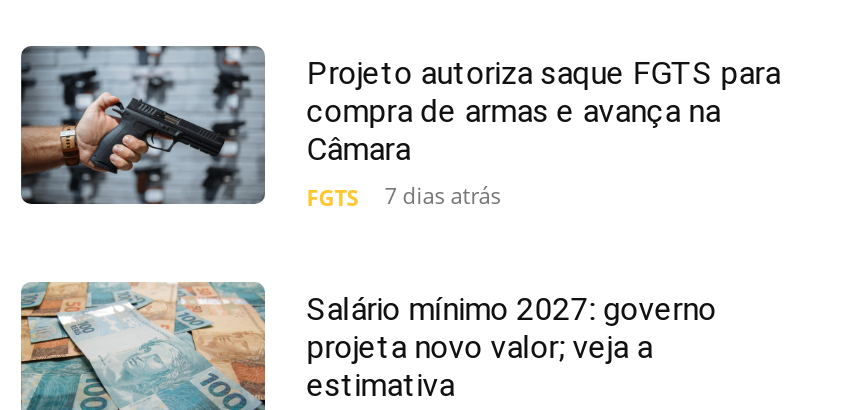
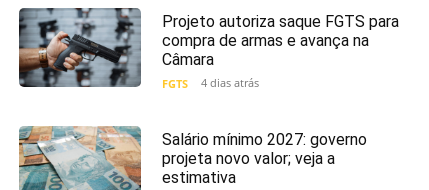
[307,179,501,211] FGTS 7 dias atrás -> [162,75,259,91] FGTS 4 dias atrás

